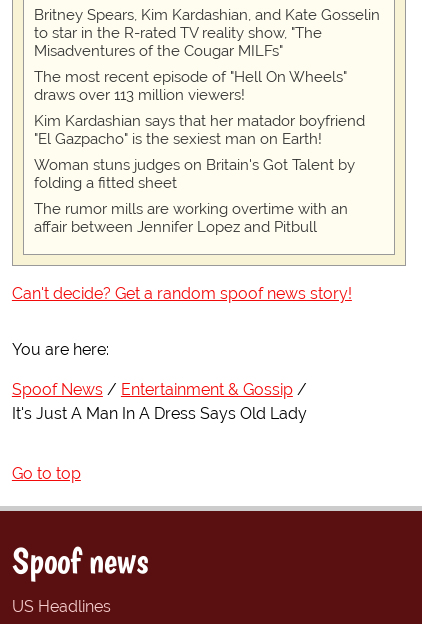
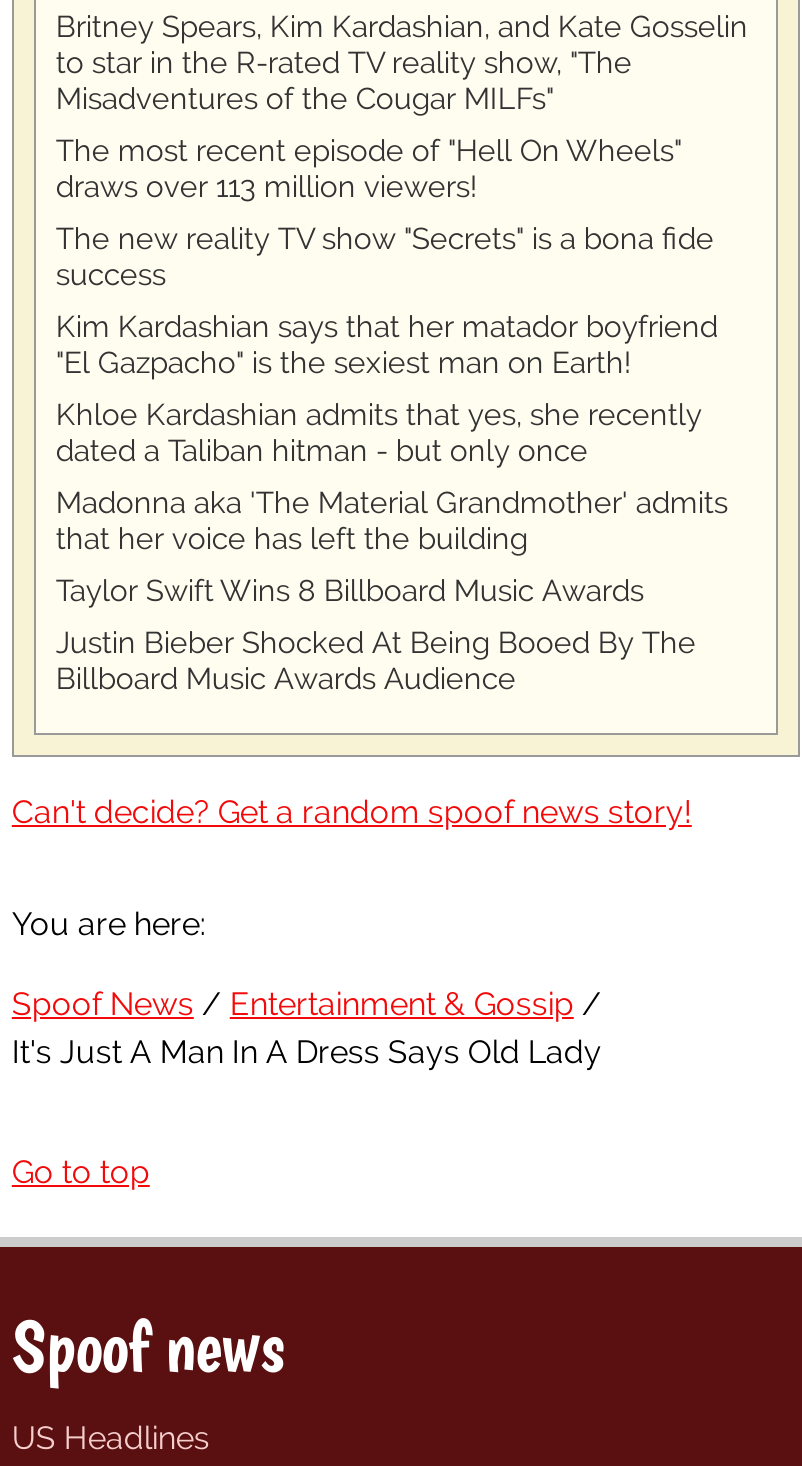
none -> [56,222,714,294] The new reality TV show "Secrets" is a bona fide | success
[34,156,355,236] Woman stuns judges on Britain's Got Talent by | folding a fitted sheet | The rumor mills are working overtime with an | affair between Jennifer Lopez and Pitbull -> [56,398,728,698] Khloe Kardashian admits that yes, she recently | dated a Taliban hitman - but only once | Madonna aka 'The Material Grandmother' admits | that her voice has left the building | Taylor Swift Wins 8 Billboard Music Awards | Justin Bieber Shocked At Being Booed By The | Billboard Music Awards Audience

